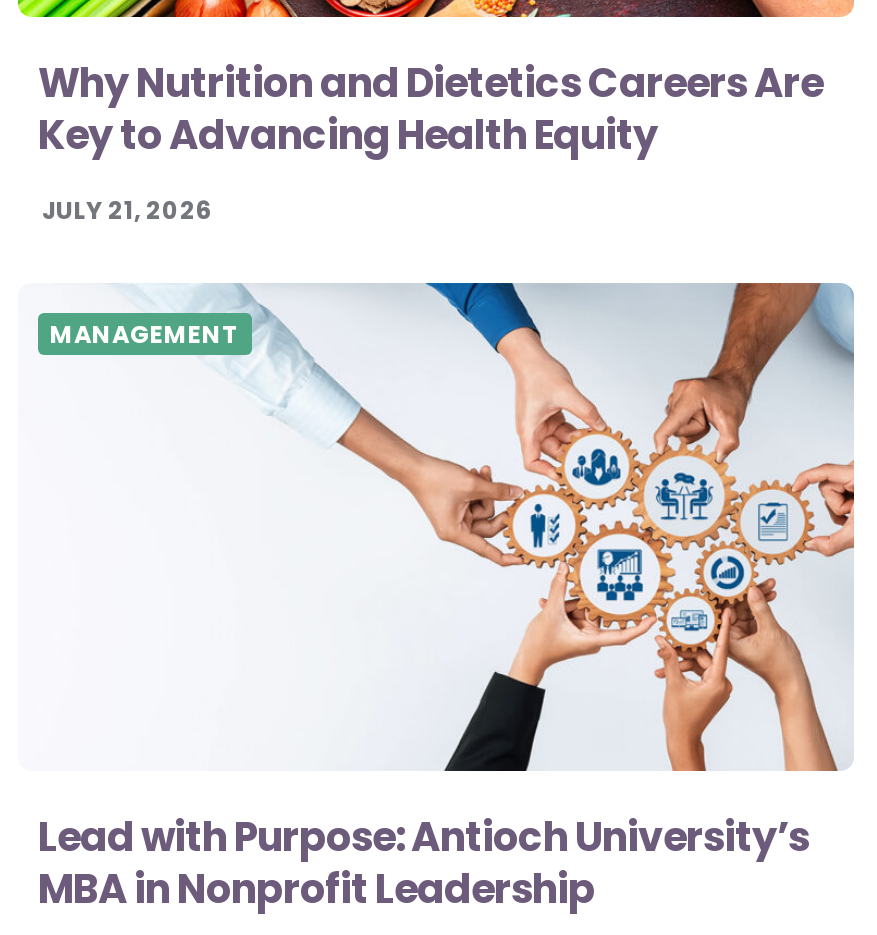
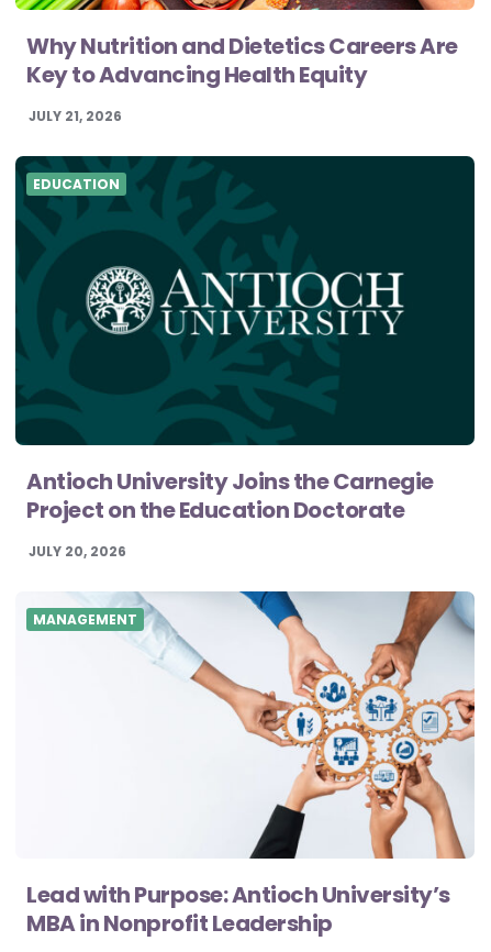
none -> [14,155,476,446] [image] | EDUCATION
none -> [26,466,433,560] Antioch University Joins the Carnegie | Project on the Education Doctorate | JULY 20, 2026

